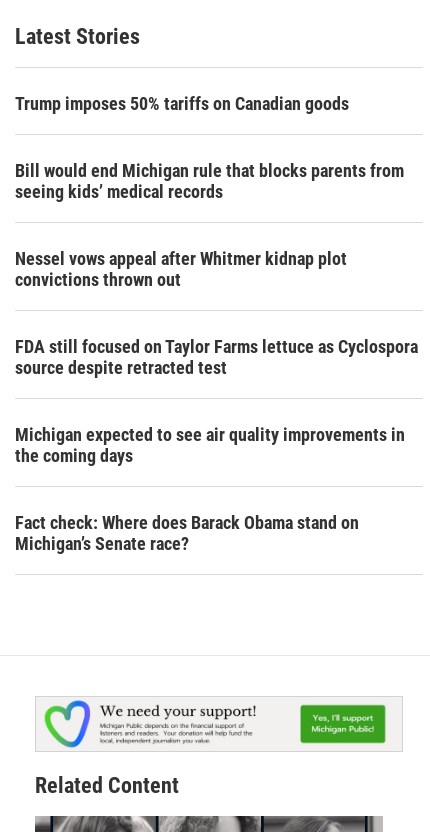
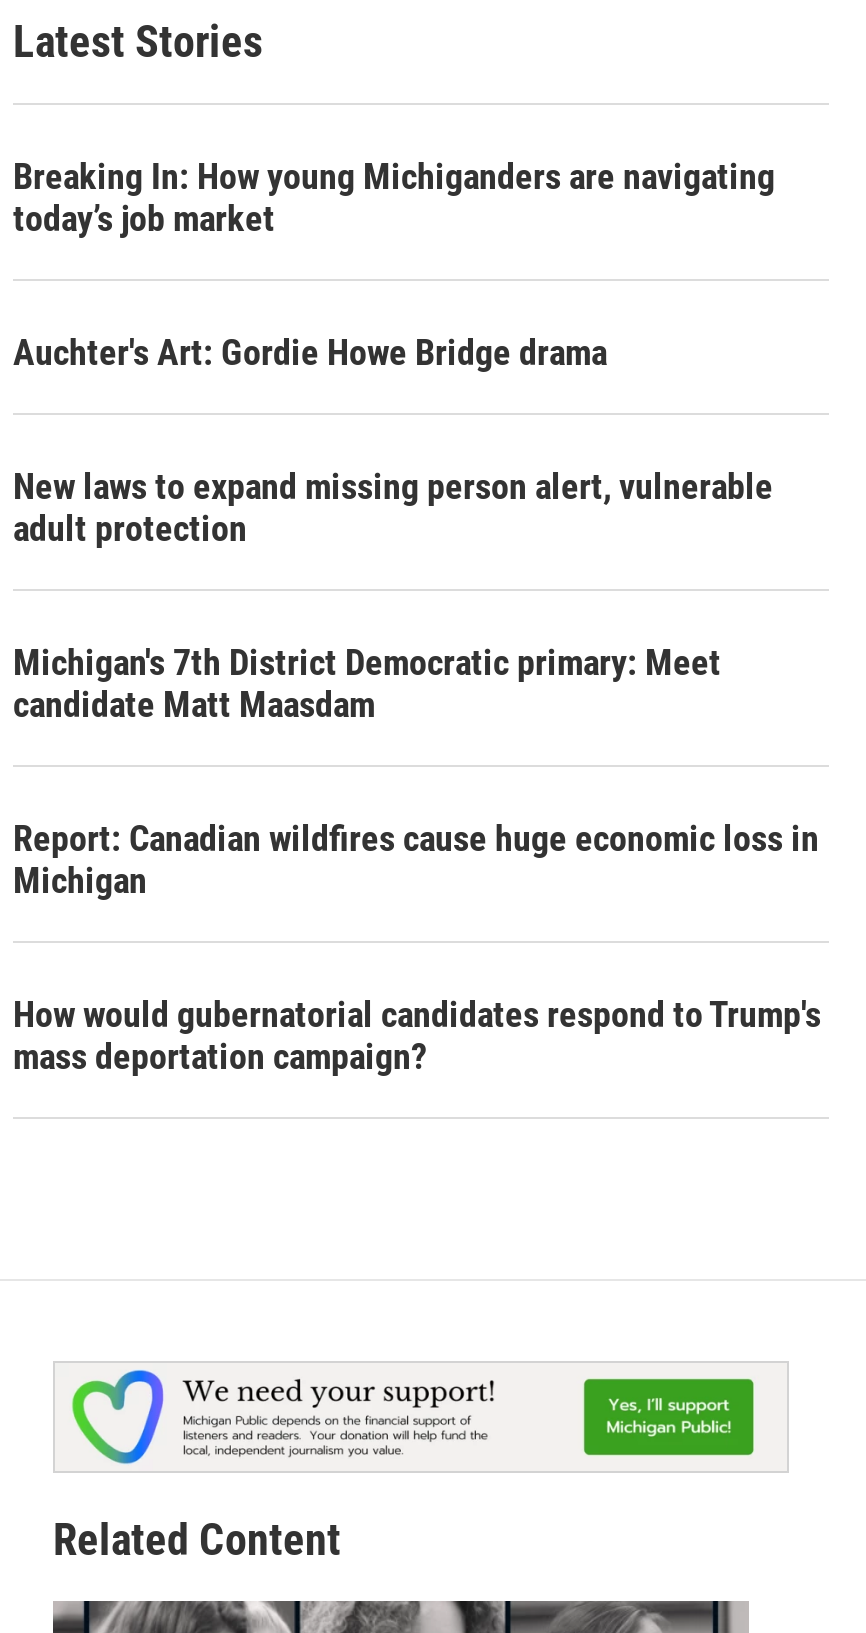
[15,93,349,114] Trump imposes 50% tariffs on Canadian goods -> [13,154,775,238] Breaking In: How young Michiganders are navigating | today’s job market
[15,160,404,202] Bill would end Michigan rule that blocks parents from | seeing kids’ medical records -> [13,330,607,372] Auchter's Art: Gordie Howe Bridge drama
[15,248,347,290] Nessel vows appeal after Whitmer kidnap plot | convictions thrown out -> [13,464,773,548] New laws to expand missing person alert, vulnerable | adult protection
[15,336,418,378] FDA still focused on Taylor Farms lettuce as Cyclospora | source despite retracted test -> [13,640,721,724] Michigan's 7th District Democratic primary: Meet | candidate Matt Maasdam
[15,424,405,466] Michigan expected to see air quality improvements in | the coming days -> [13,816,819,900] Report: Canadian wildfires cause huge economic loss in | Michigan
[15,512,359,554] Fact check: Where does Barack Obama stand on | Michigan’s Senate race? -> [13,992,821,1076] How would gubernatorial candidates respond to Trump's | mass deportation campaign?

